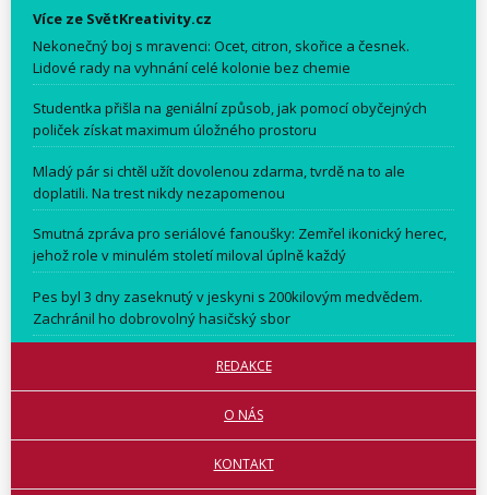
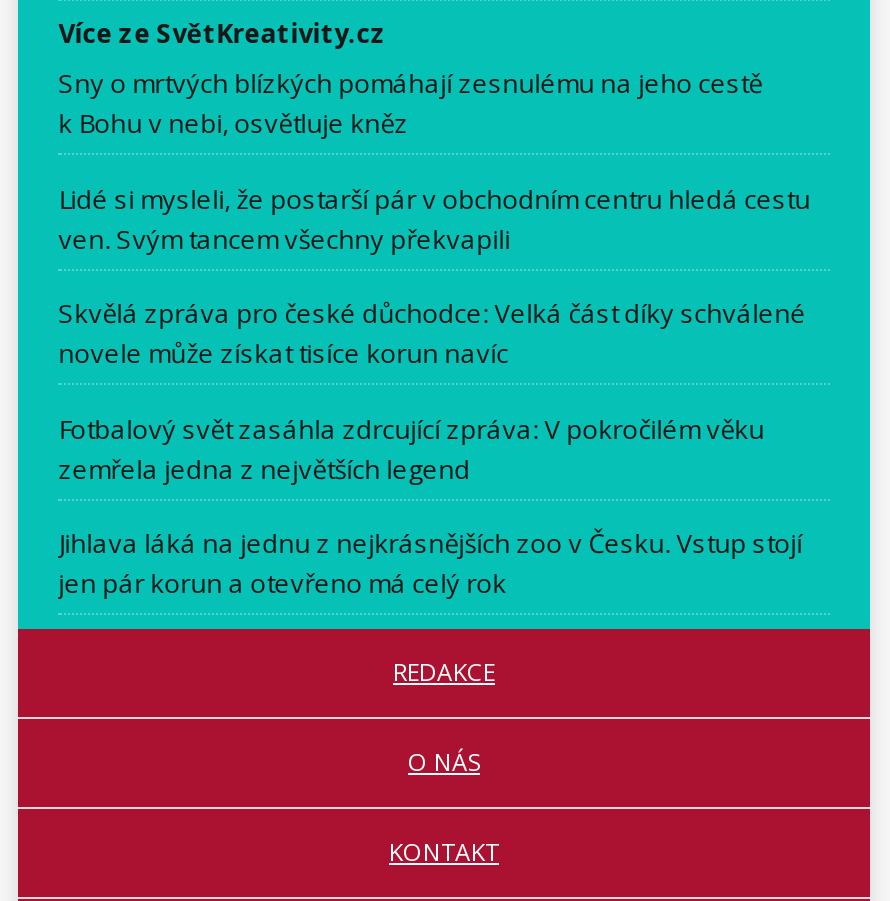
[33,36,410,77] Nekonečný boj s mravenci: Ocet, citron, skořice a česnek. | Lidové rady na vyhnání celé kolonie bez chemie -> [58,65,762,141] Sny o mrtvých blízkých pomáhají zesnulému na jeho cestě | k Bohu v nebi, osvětluje kněz
[33,98,427,140] Studentka přišla na geniální způsob, jak pomocí obyčejných | poliček získat maximum úložného prostoru -> [58,180,810,256] Lidé si mysleli, že postarší pár v obchodním centru hledá cestu | ven. Svým tancem všechny překvapili
[33,161,405,202] Mladý pár si chtěl užít dovolenou zdarma, tvrdě na to ale | doplatili. Na trest nikdy nezapomenou -> [58,295,806,371] Skvělá zpráva pro české důchodce: Velká část díky schválené | novele může získat tisíce korun navíc
[33,224,447,265] Smutná zpráva pro seriálové fanoušky: Zemřel ikonický herec, | jehož role v minulém století miloval úplně každý -> [58,410,764,486] Fotbalový svět zasáhla zdrcující zpráva: V pokročilém věku | zemřela jedna z největších legend
[33,286,423,328] Pes byl 3 dny zaseknutý v jeskyni s 200kilovým medvědem. | Zachránil ho dobrovolný hasičský sbor -> [58,525,802,601] Jihlava láká na jednu z nejkrásnějších zoo v Česku. Vstup stojí | jen pár korun a otevřeno má celý rok

